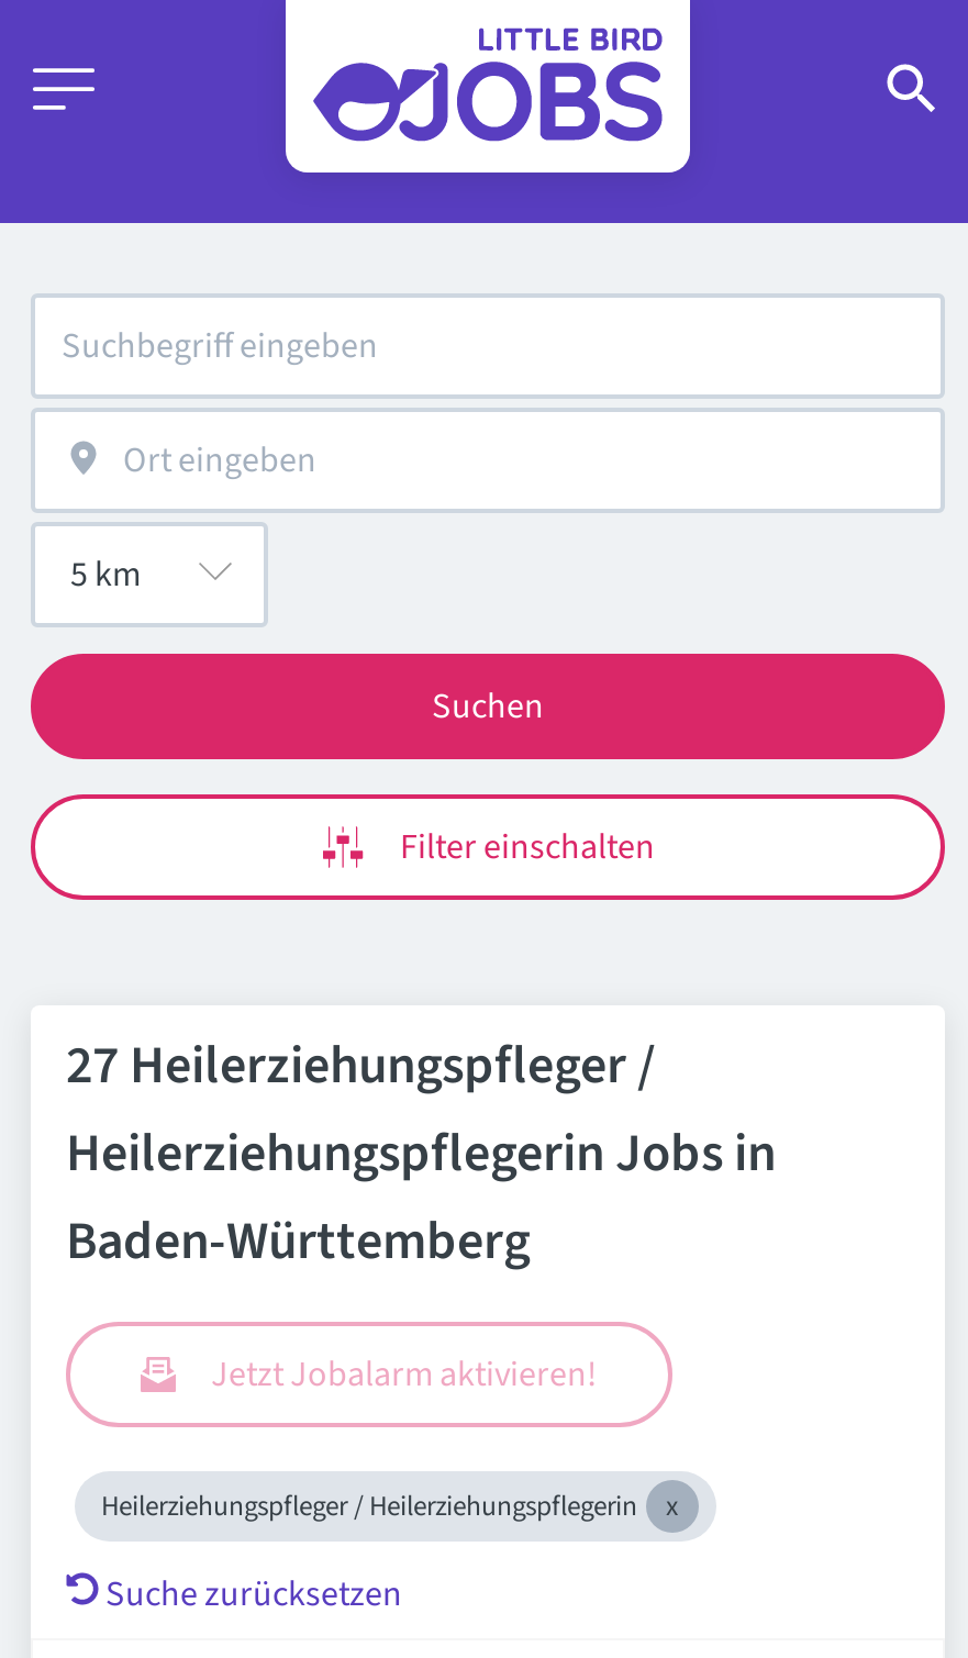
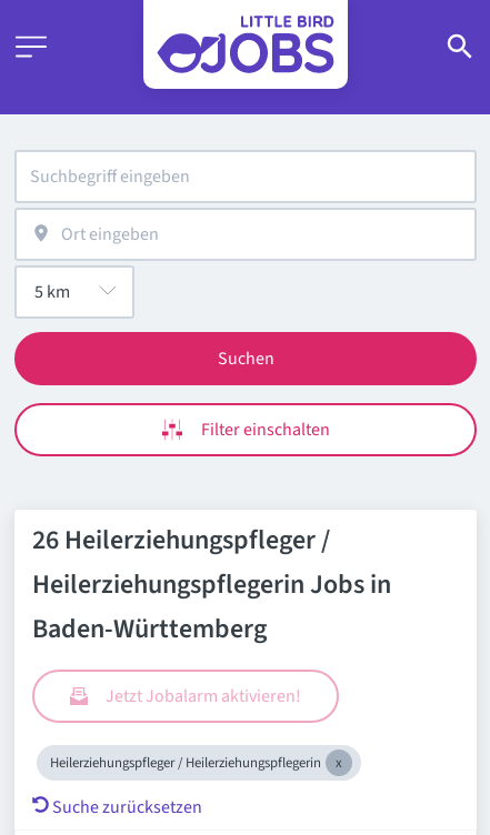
[66,1027,655,1104] 27 Heilerziehungspfleger / -> [32,521,330,560] 26 Heilerziehungspfleger /

